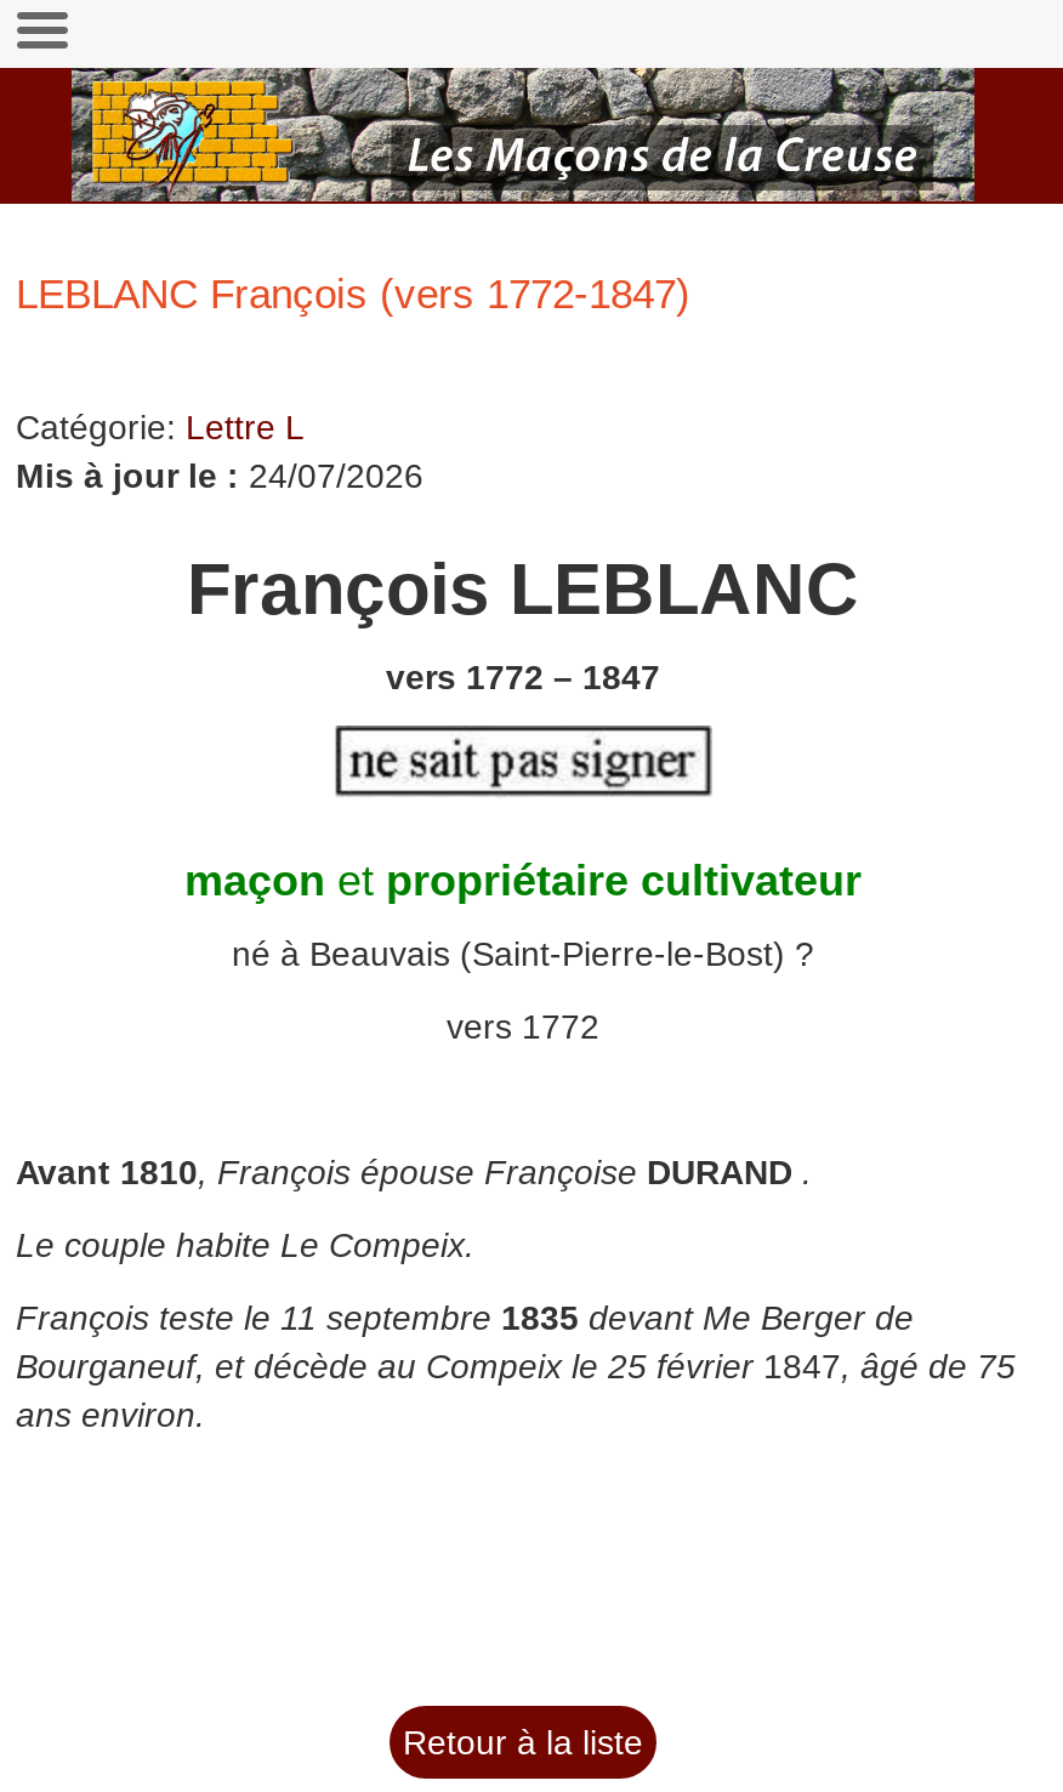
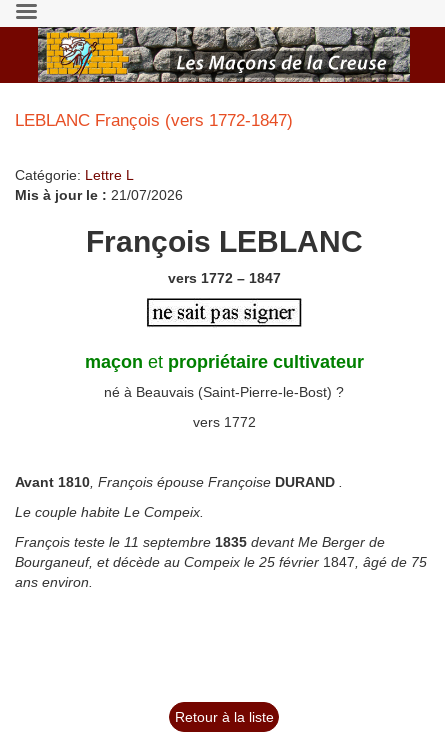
[16,456,424,495] Mis à jour le : 24/07/2026 -> [15,187,183,203] Mis à jour le : 21/07/2026

